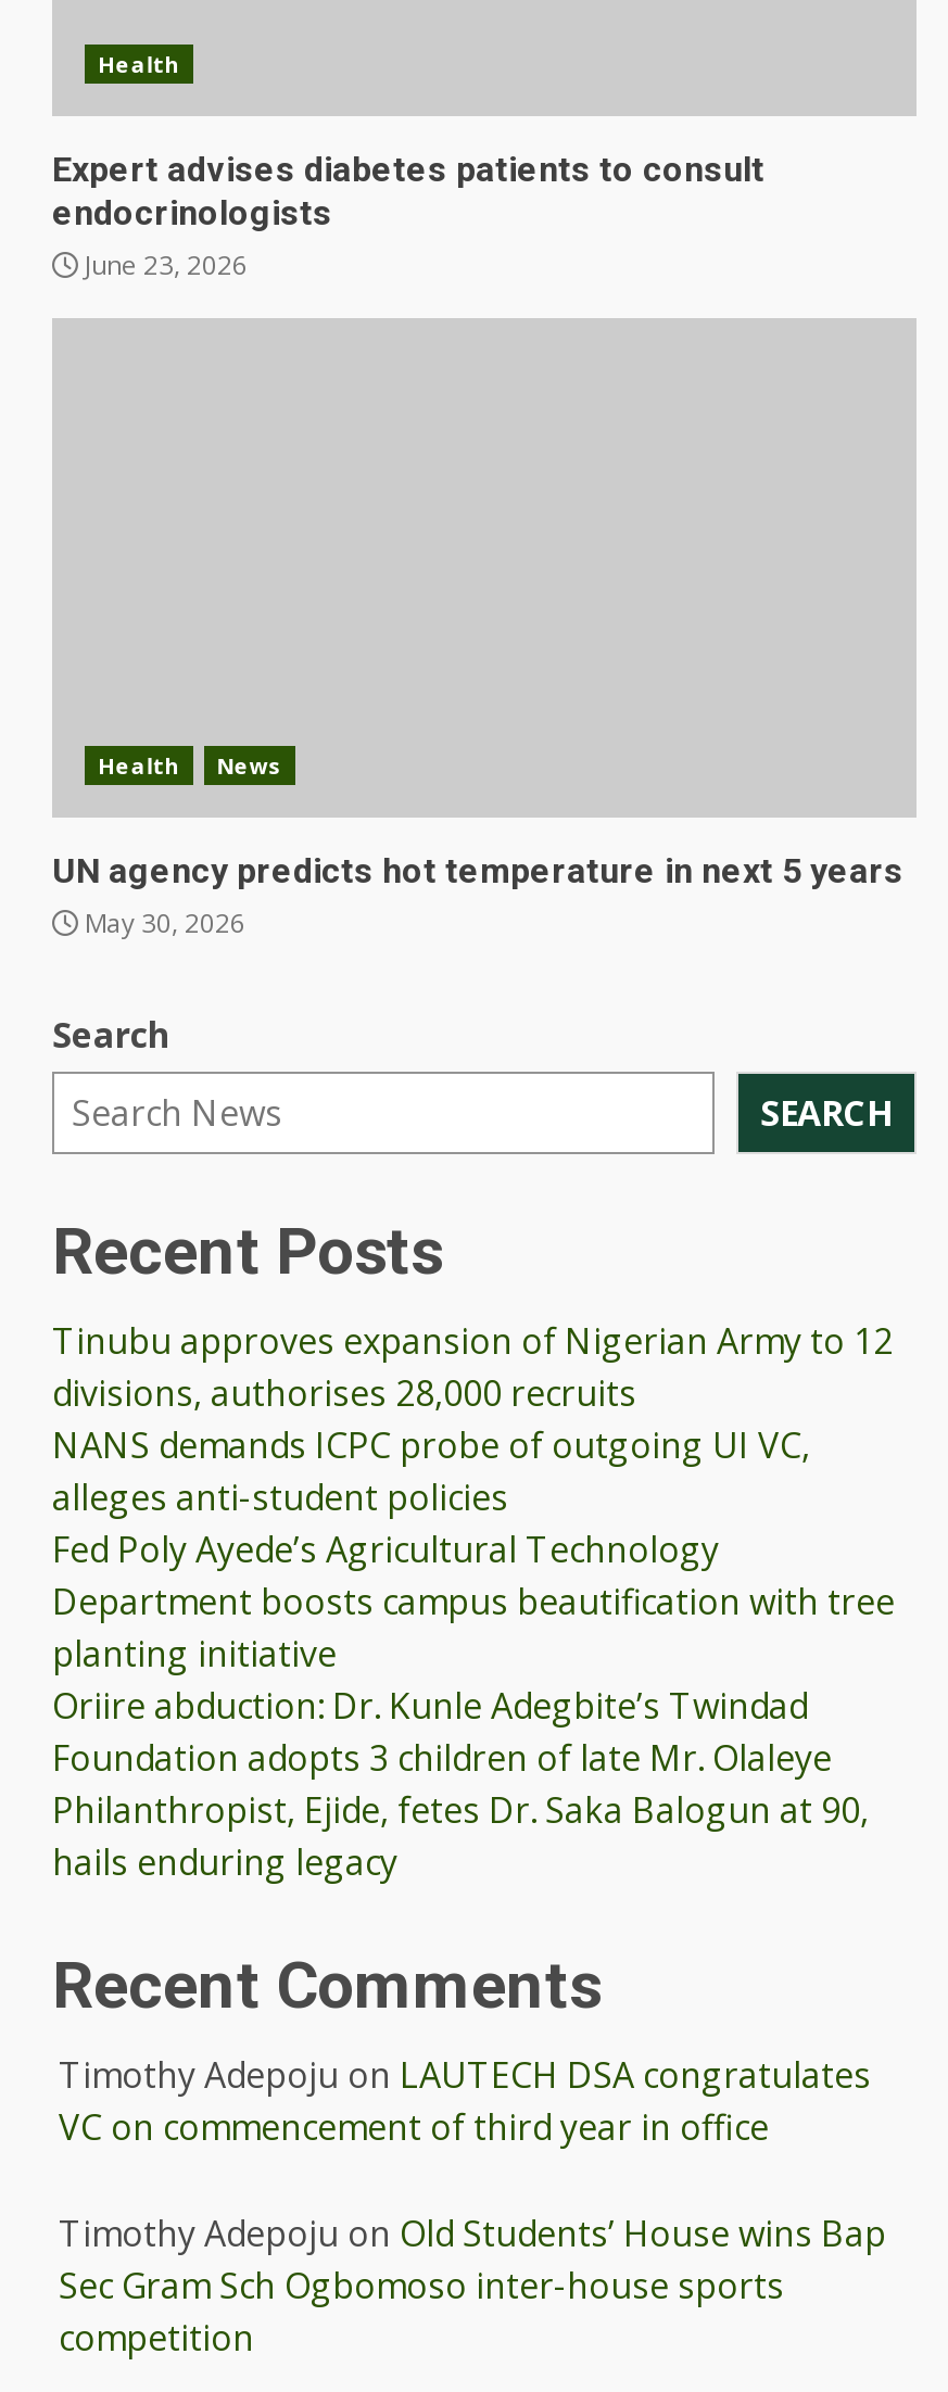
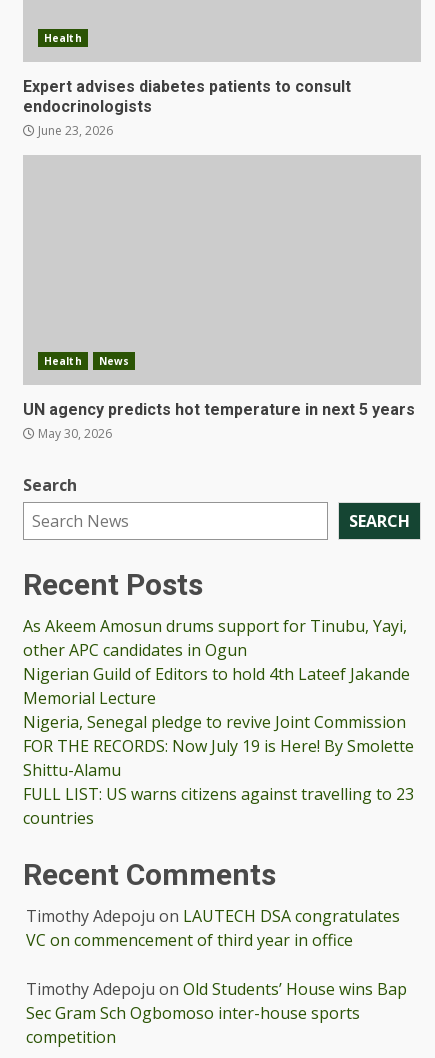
[52,1318,895,1887] Tinubu approves expansion of Nigerian Army to 12 | divisions, authorises 28,000 recruits | NANS demands ICPC probe of outgoing UI VC, | alleges anti-student policies | Fed Poly Ayede’s Agricultural Technology | Department boosts campus beautification with tree | planting initiative | Oriire abduction: Dr. Kunle Adegbite’s Twindad | Foundation adopts 3 children of late Mr. Olaleye | Philanthropist, Ejide, fetes Dr. Saka Balogun at 90, | hails enduring legacy -> [23,615,414,829] As Akeem Amosun drums support for Tinubu, Yayi, | other APC candidates in Ogun | Nigerian Guild of Editors to hold 4th Lateef Jakande | Memorial Lecture | Nigeria, Senegal pledge to revive Joint Commission | FOR THE RECORDS: Now July 19 is Here! By Smolette | Shittu-Alamu | FULL LIST: US warns citizens against travelling to 23 | countries

